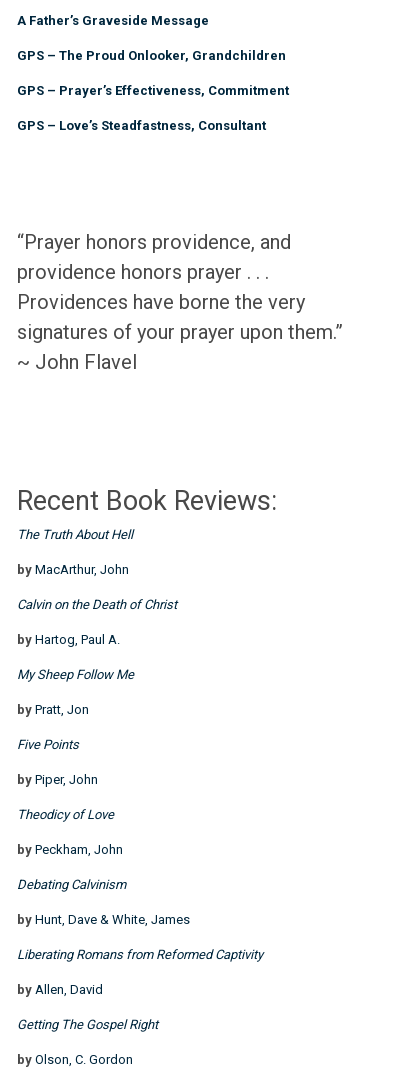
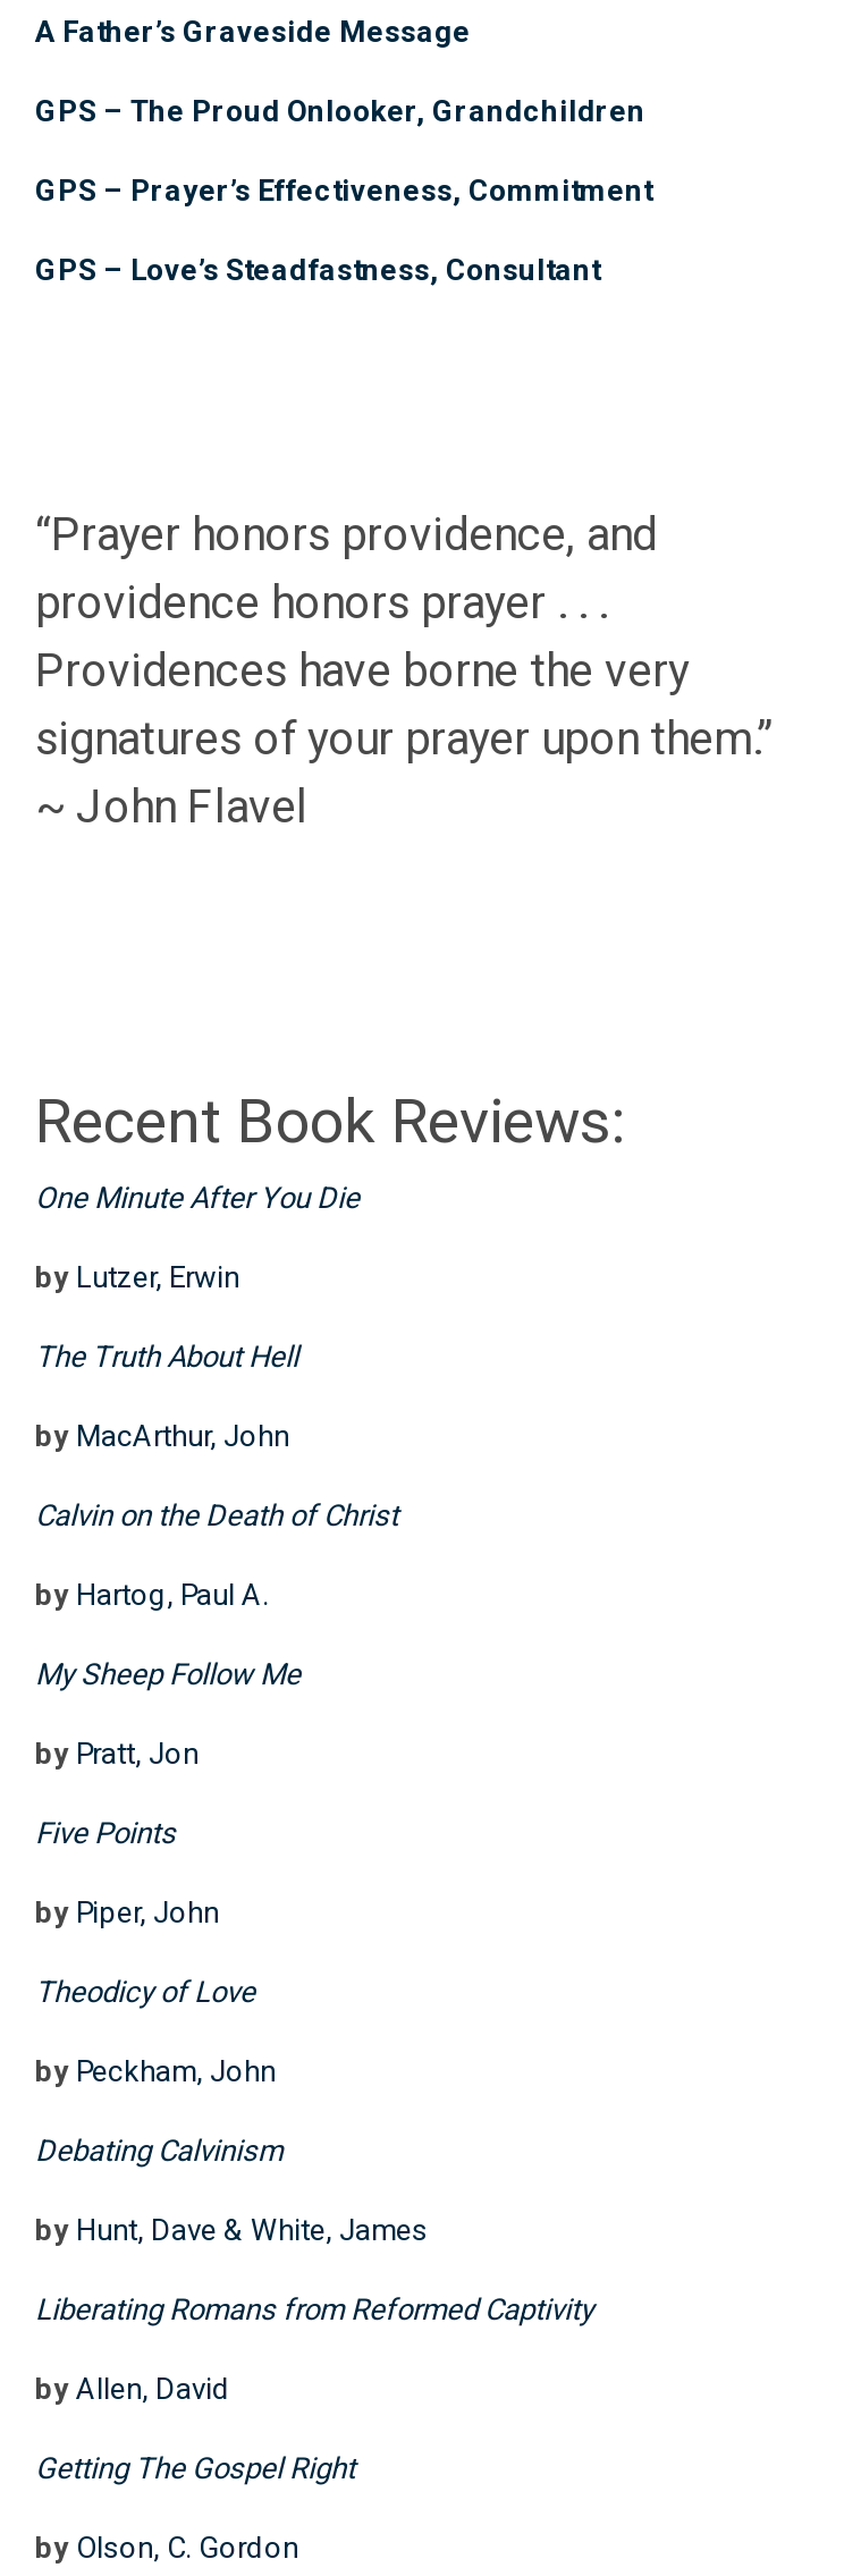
none -> [35,1181,360,1294] One Minute After You Die | by Lutzer, Erwin

